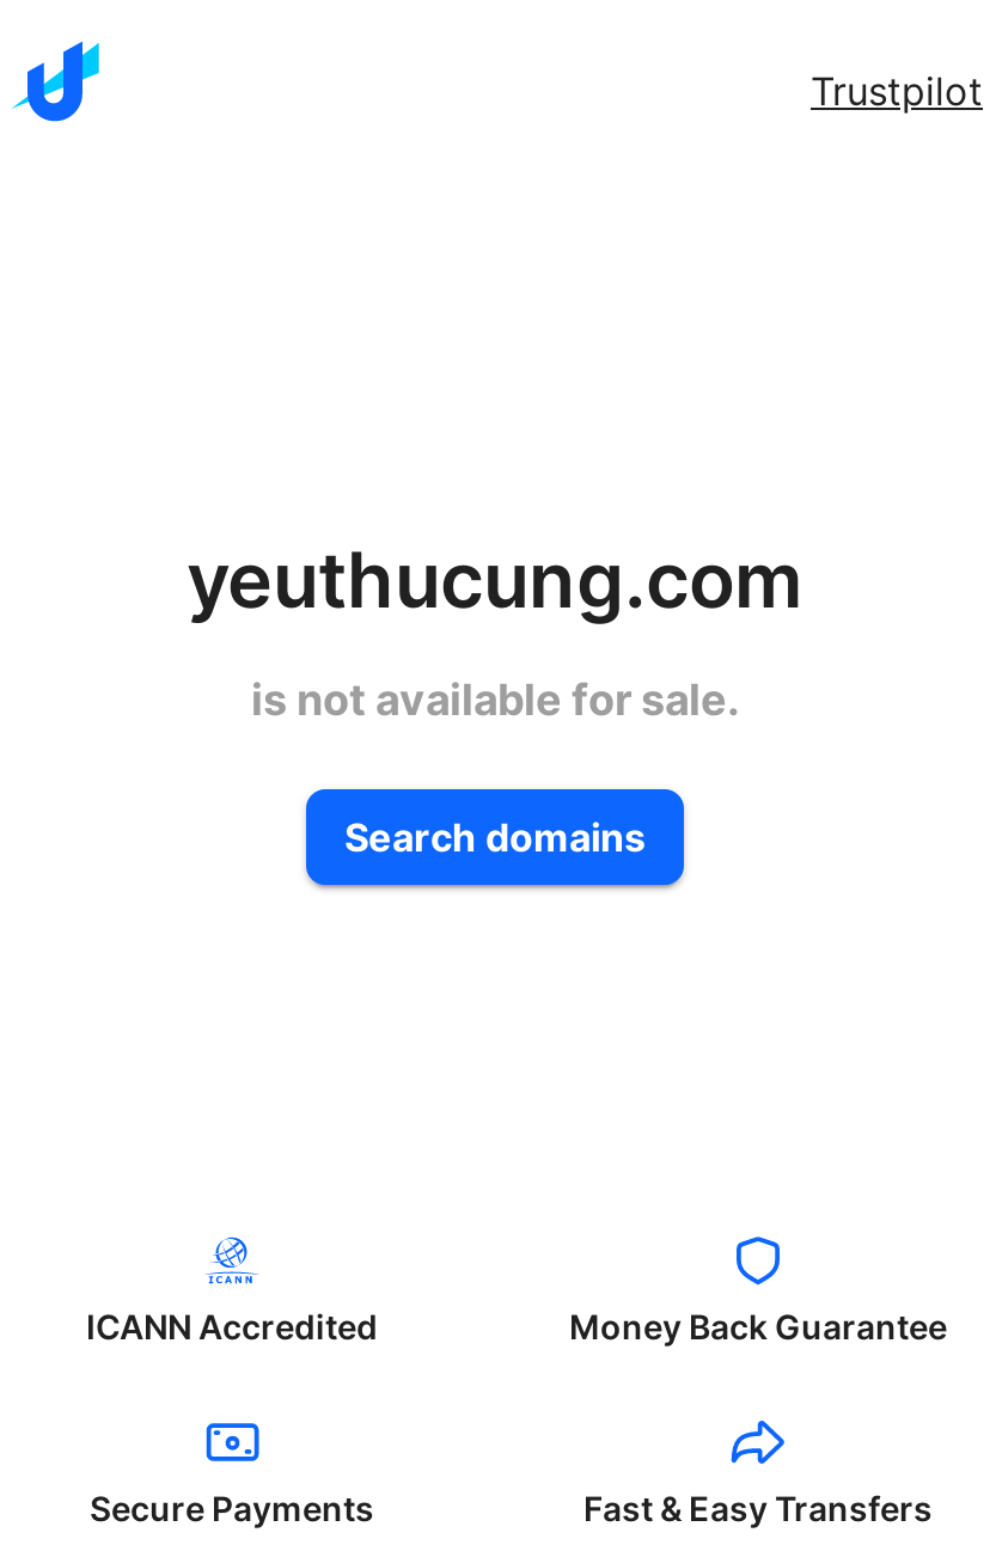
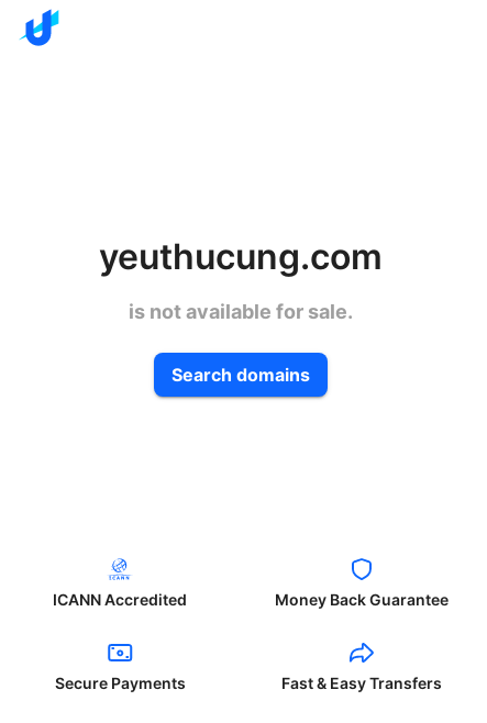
[811,67,983,115] Trustpilot -> none

